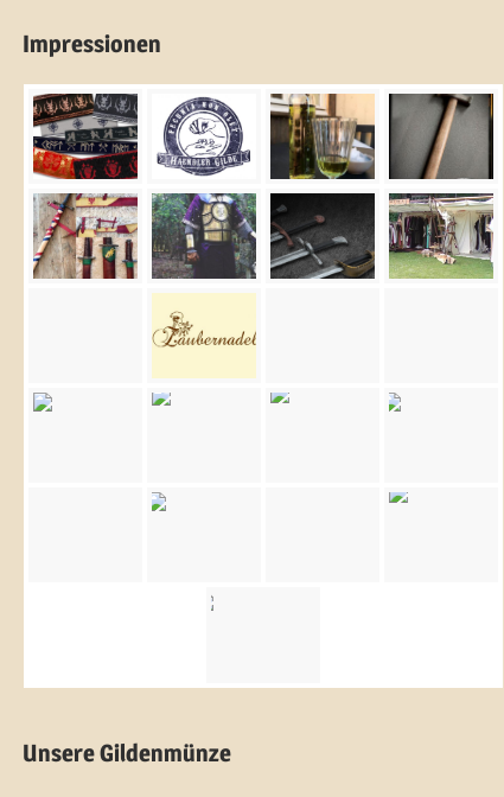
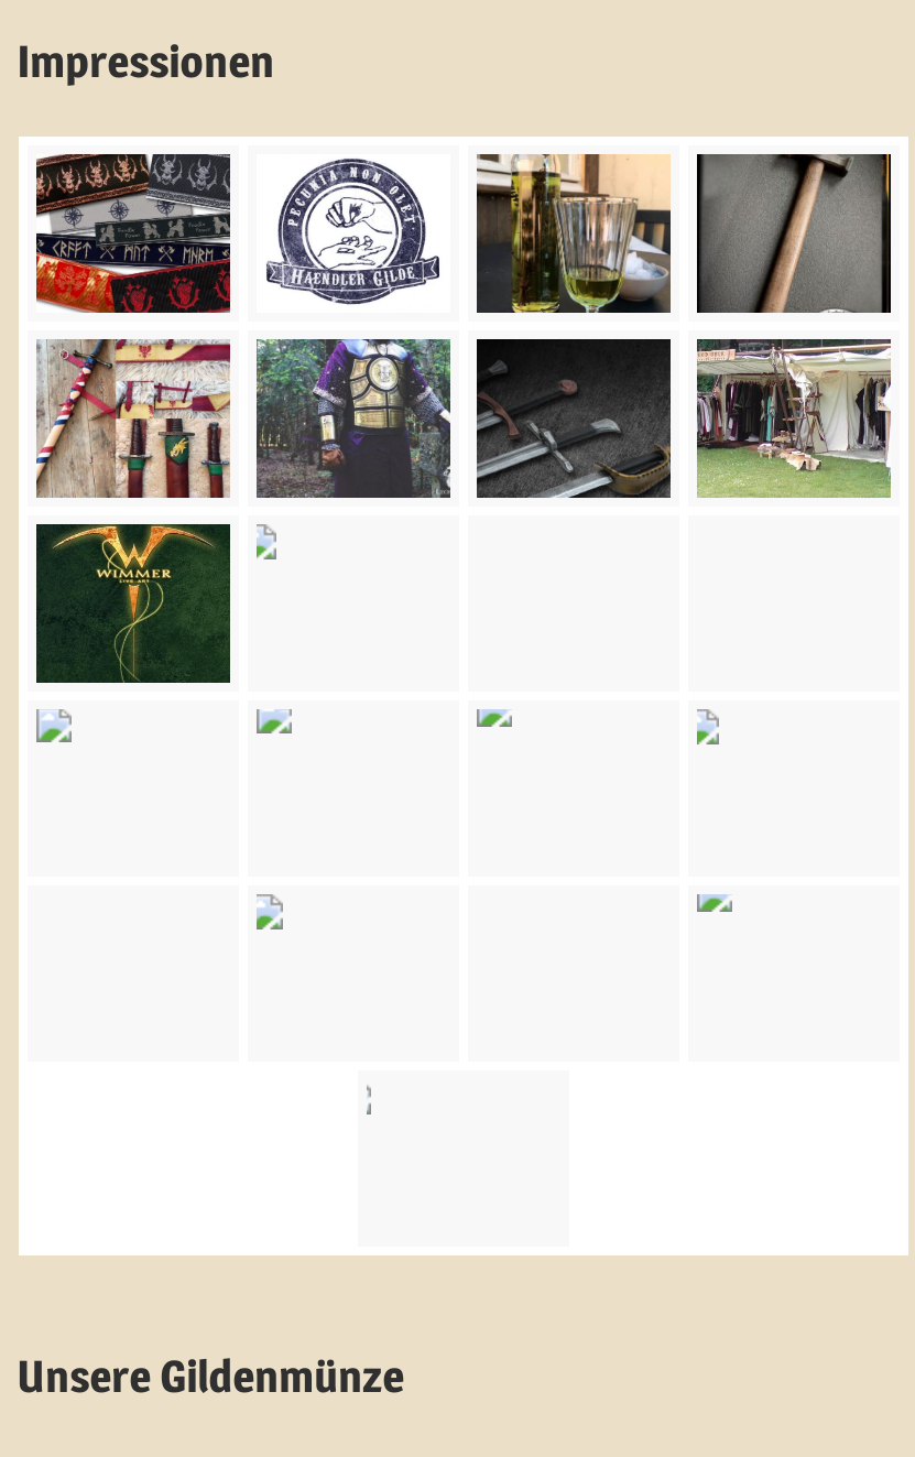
none -> [34,521,232,686] [image]
[152,294,257,377] [image] -> none

